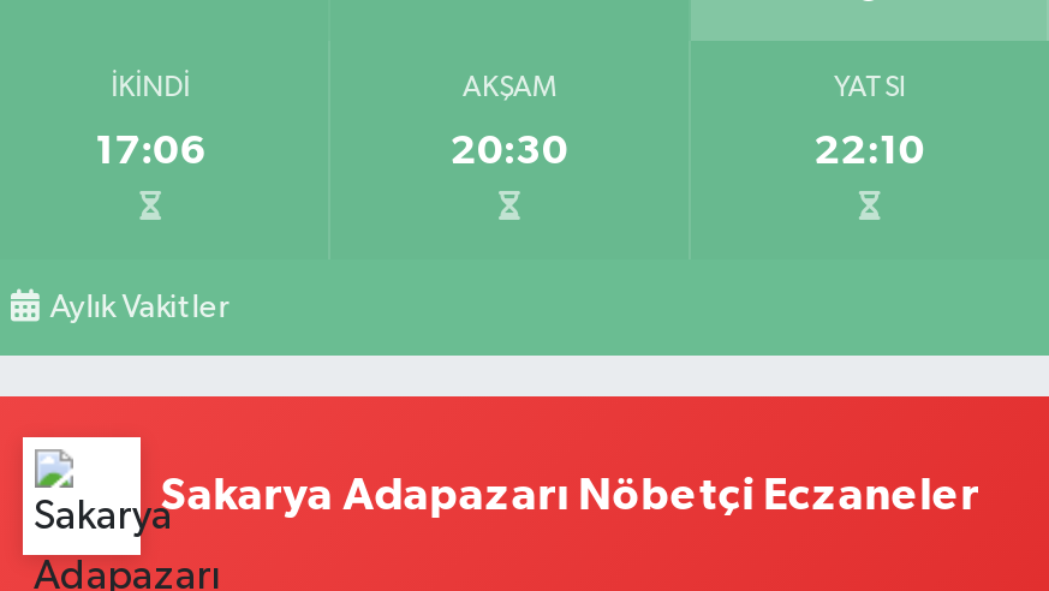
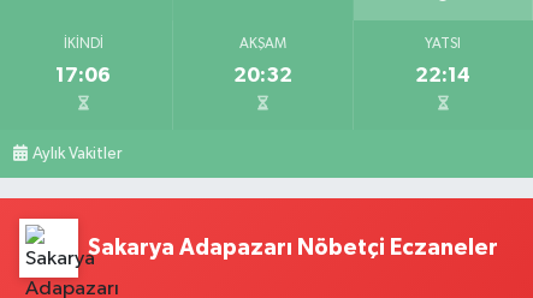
[451,131,568,172] 20:30 -> [233,65,292,86] 20:32
[814,131,925,172] 22:10 -> [415,65,471,86] 22:14

